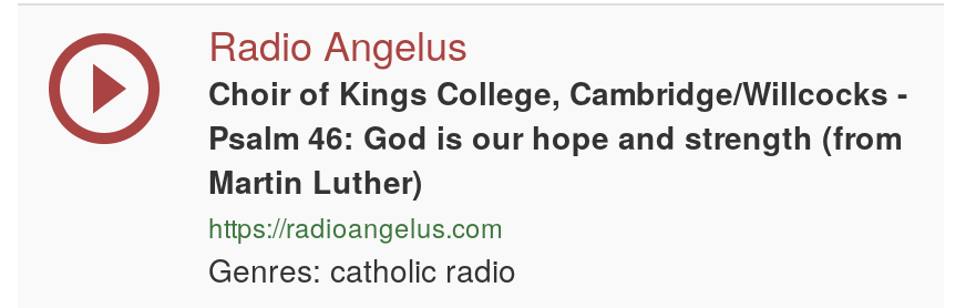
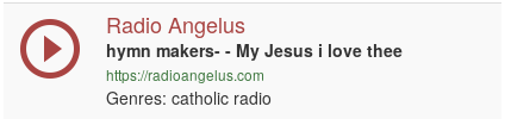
[208,70,908,203] Choir of Kings College, Cambridge/Willcocks - | Psalm 46: God is our hope and strength (from | Martin Luther) -> [106,38,403,62] hymn makers- - My Jesus i love thee

